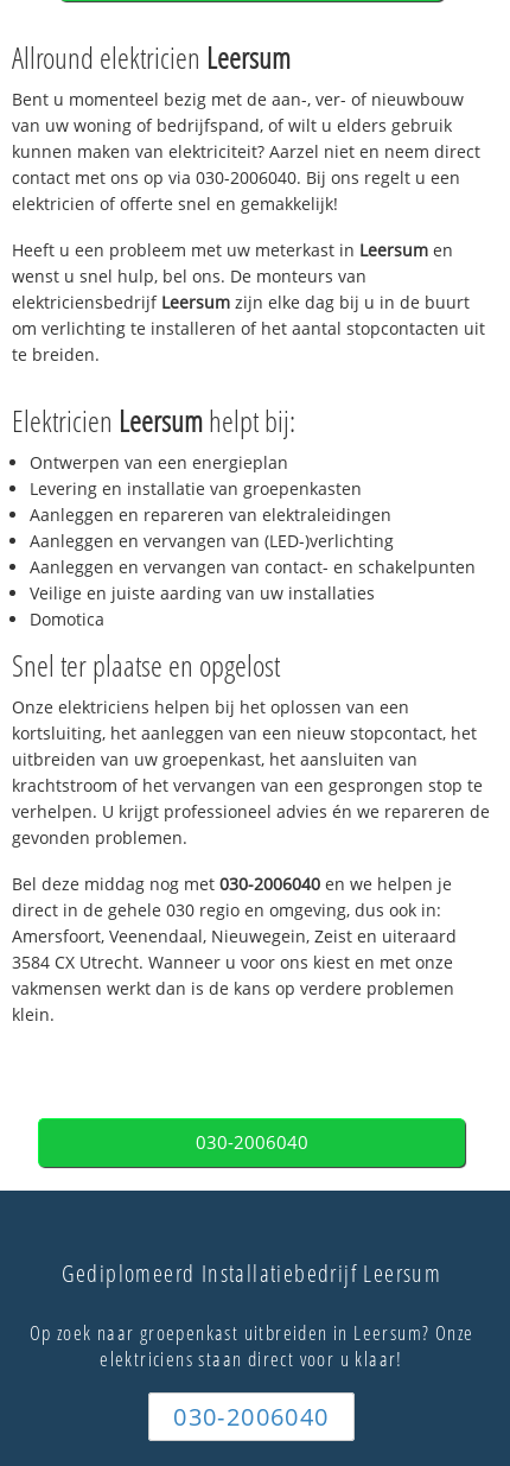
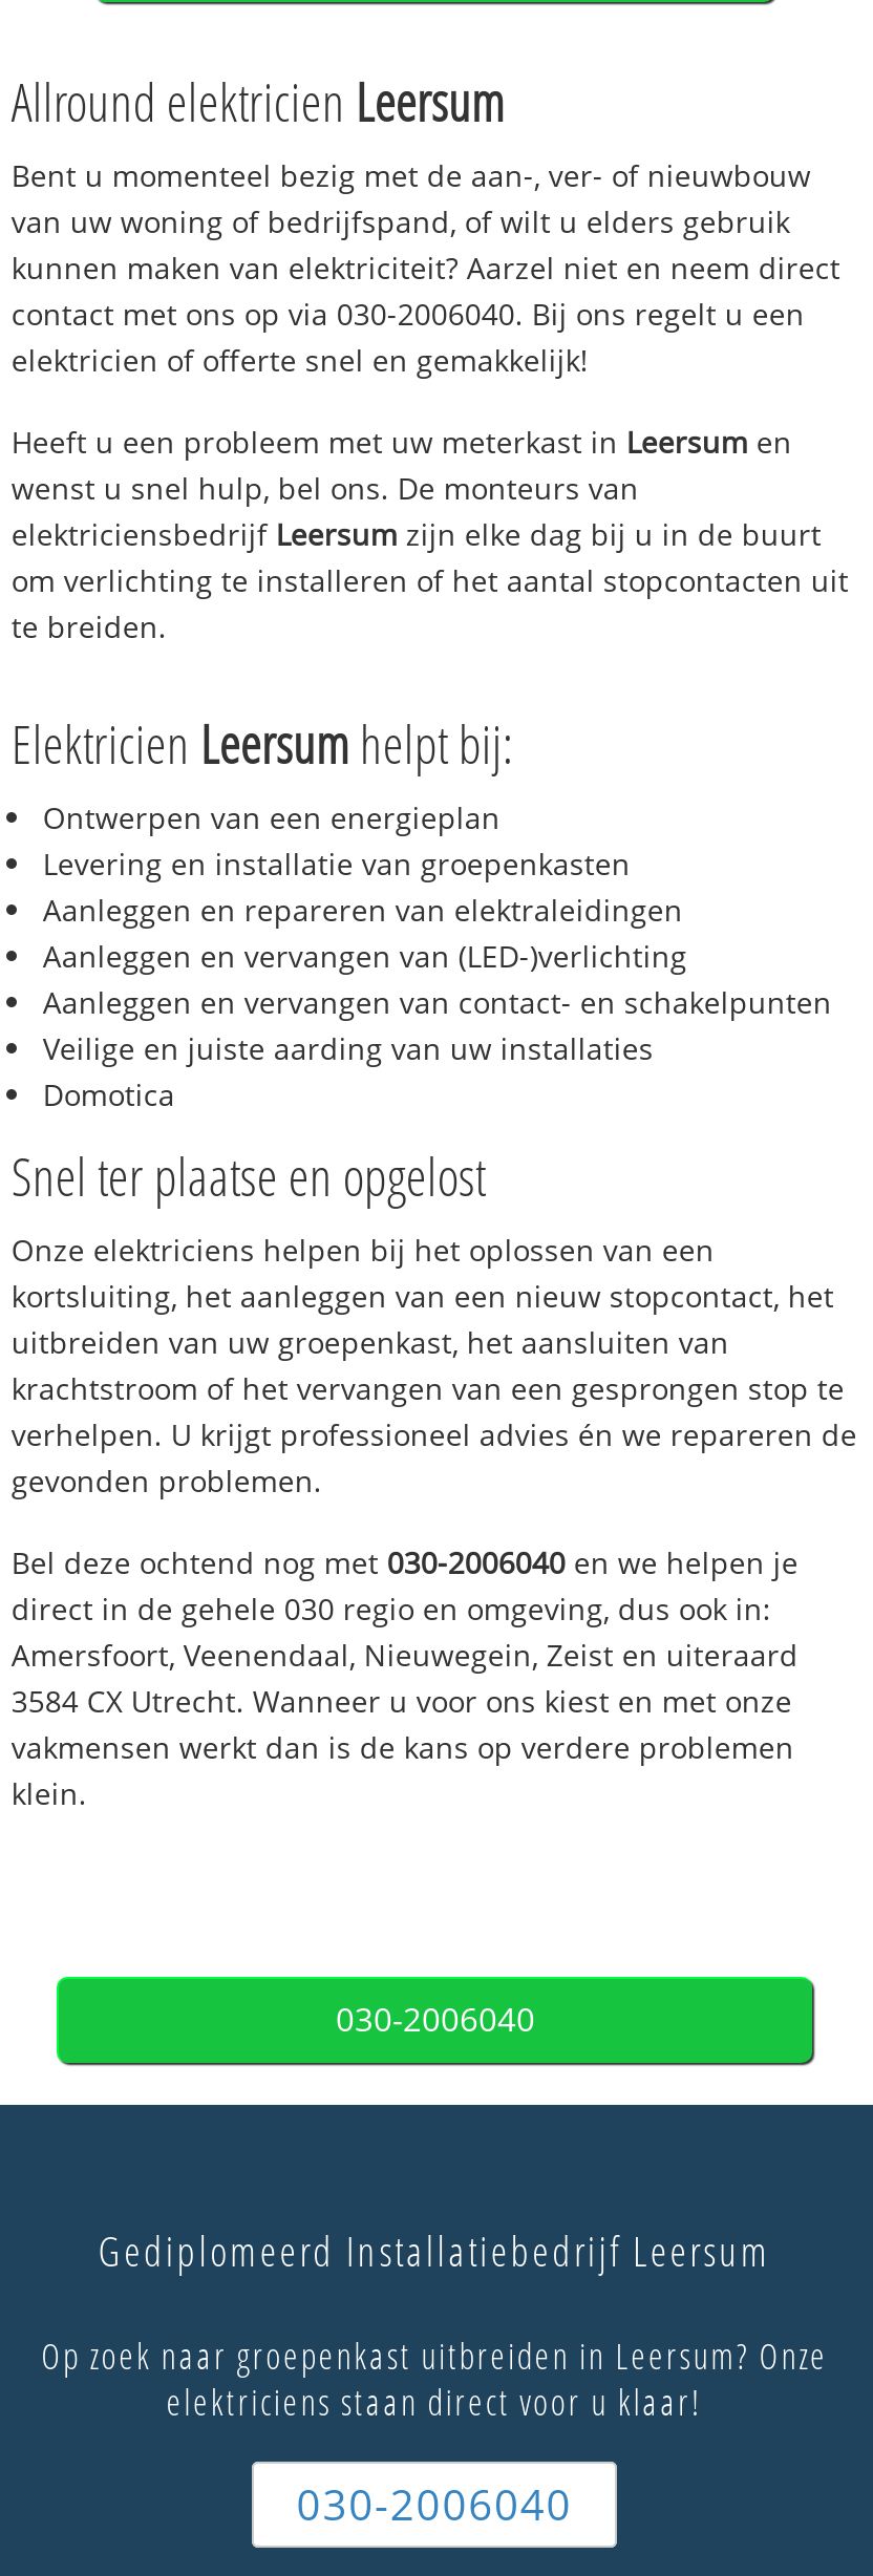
[12,872,452,895] Bel deze middag nog met 030-2006040 en we helpen je -> [11,1542,798,1582] Bel deze ochtend nog met 030-2006040 en we helpen je

